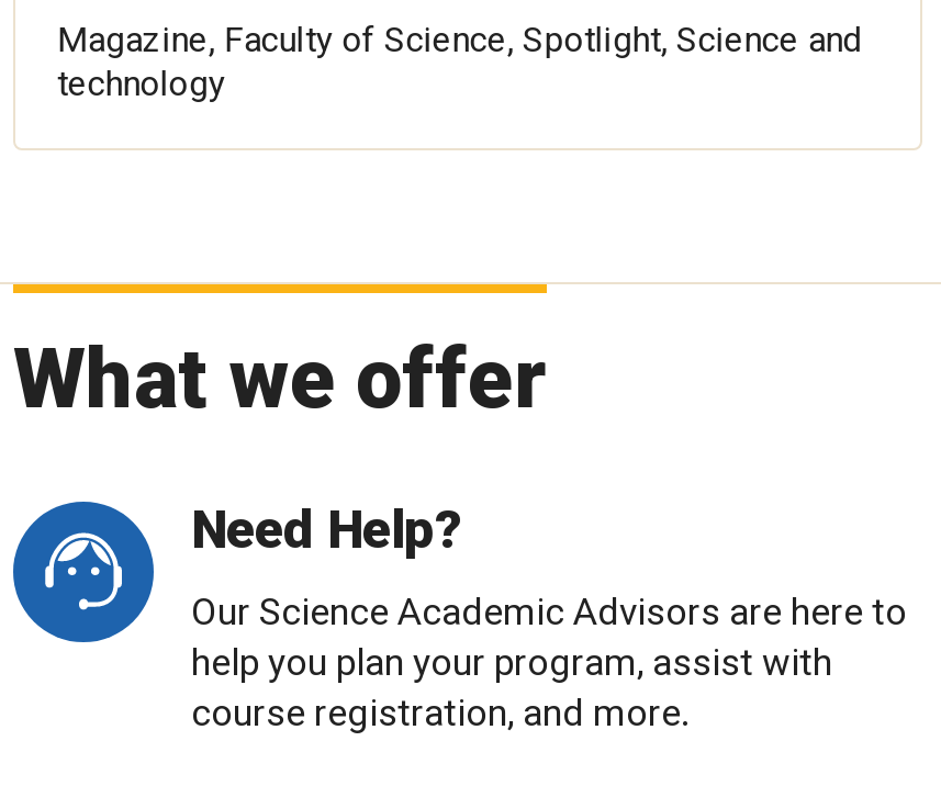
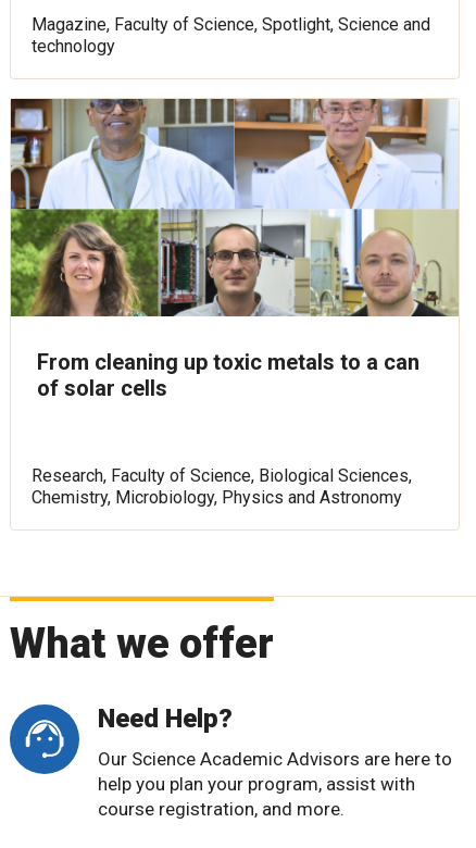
none -> [10,98,460,508] [image] | From cleaning up toxic metals to a can | of solar cells | Research, Faculty of Science, Biological Sciences, | Chemistry, Microbiology, Physics and Astronomy

